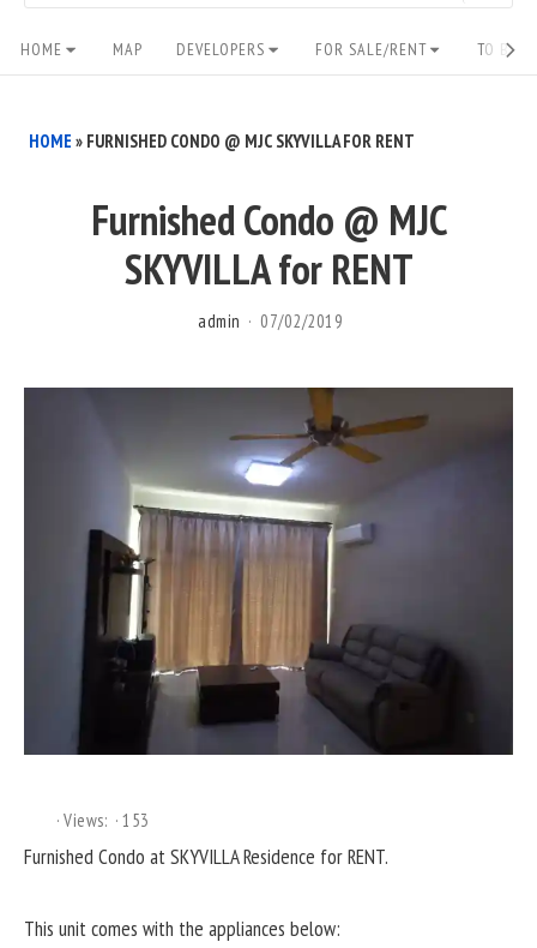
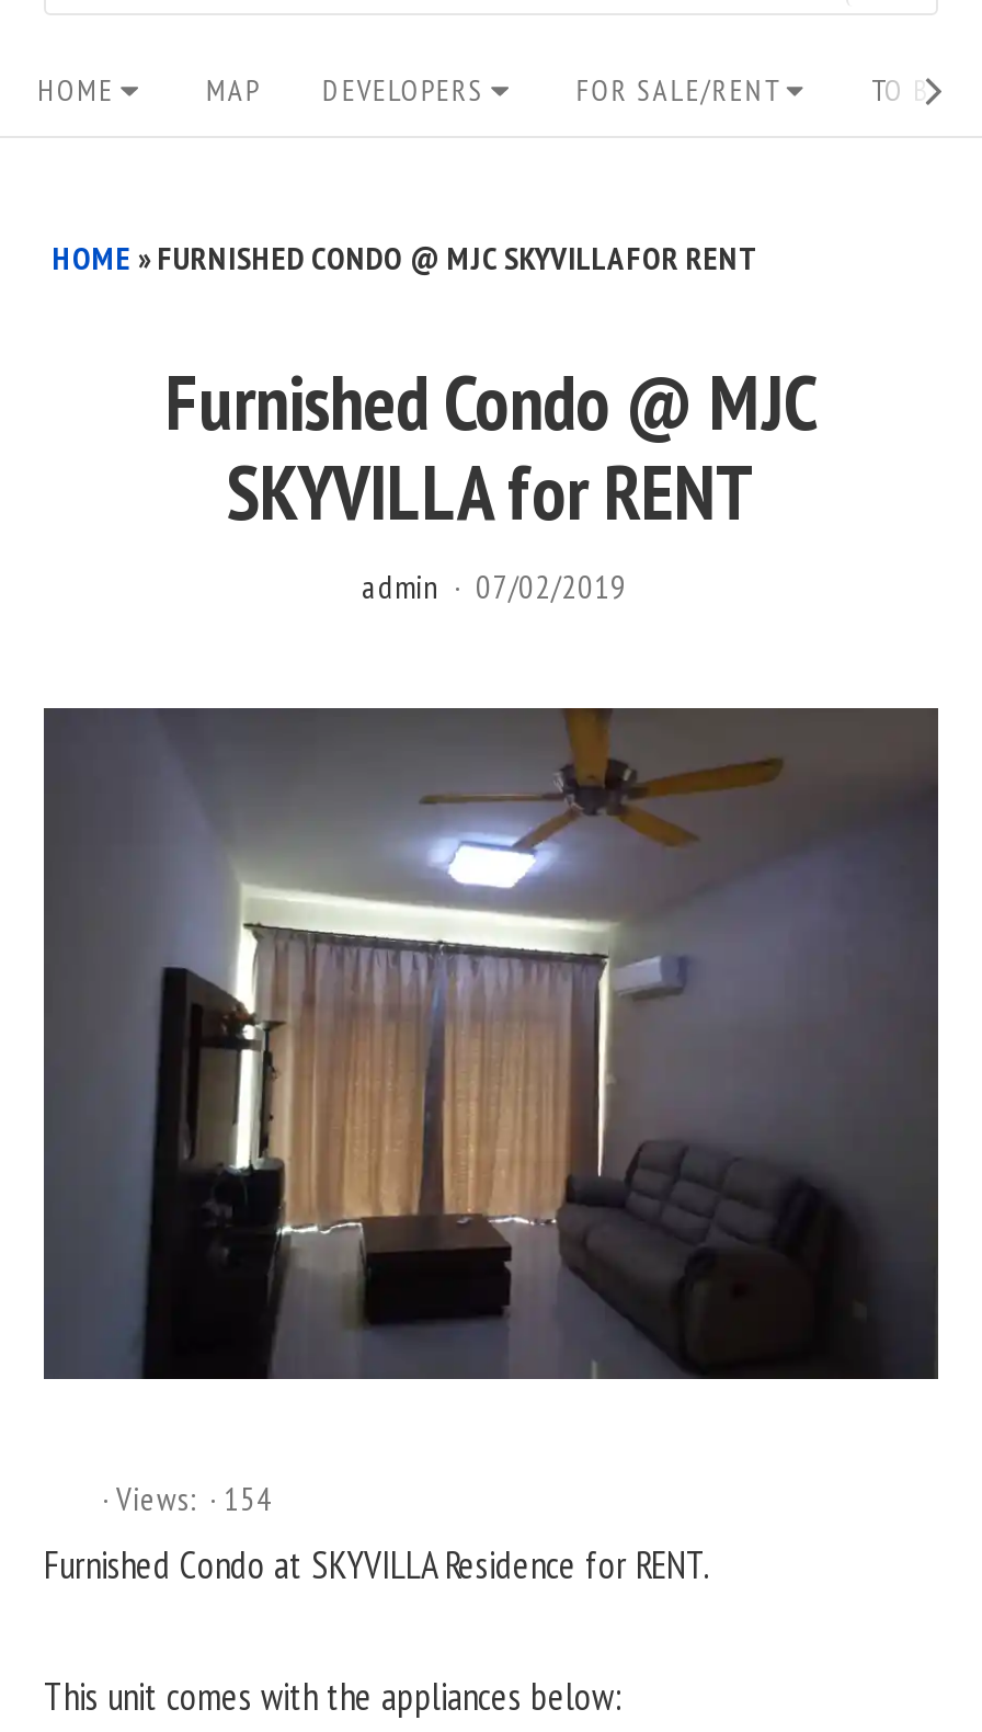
[64,809,149,831] Views: 153 -> [116,1477,273,1519] Views: 154

